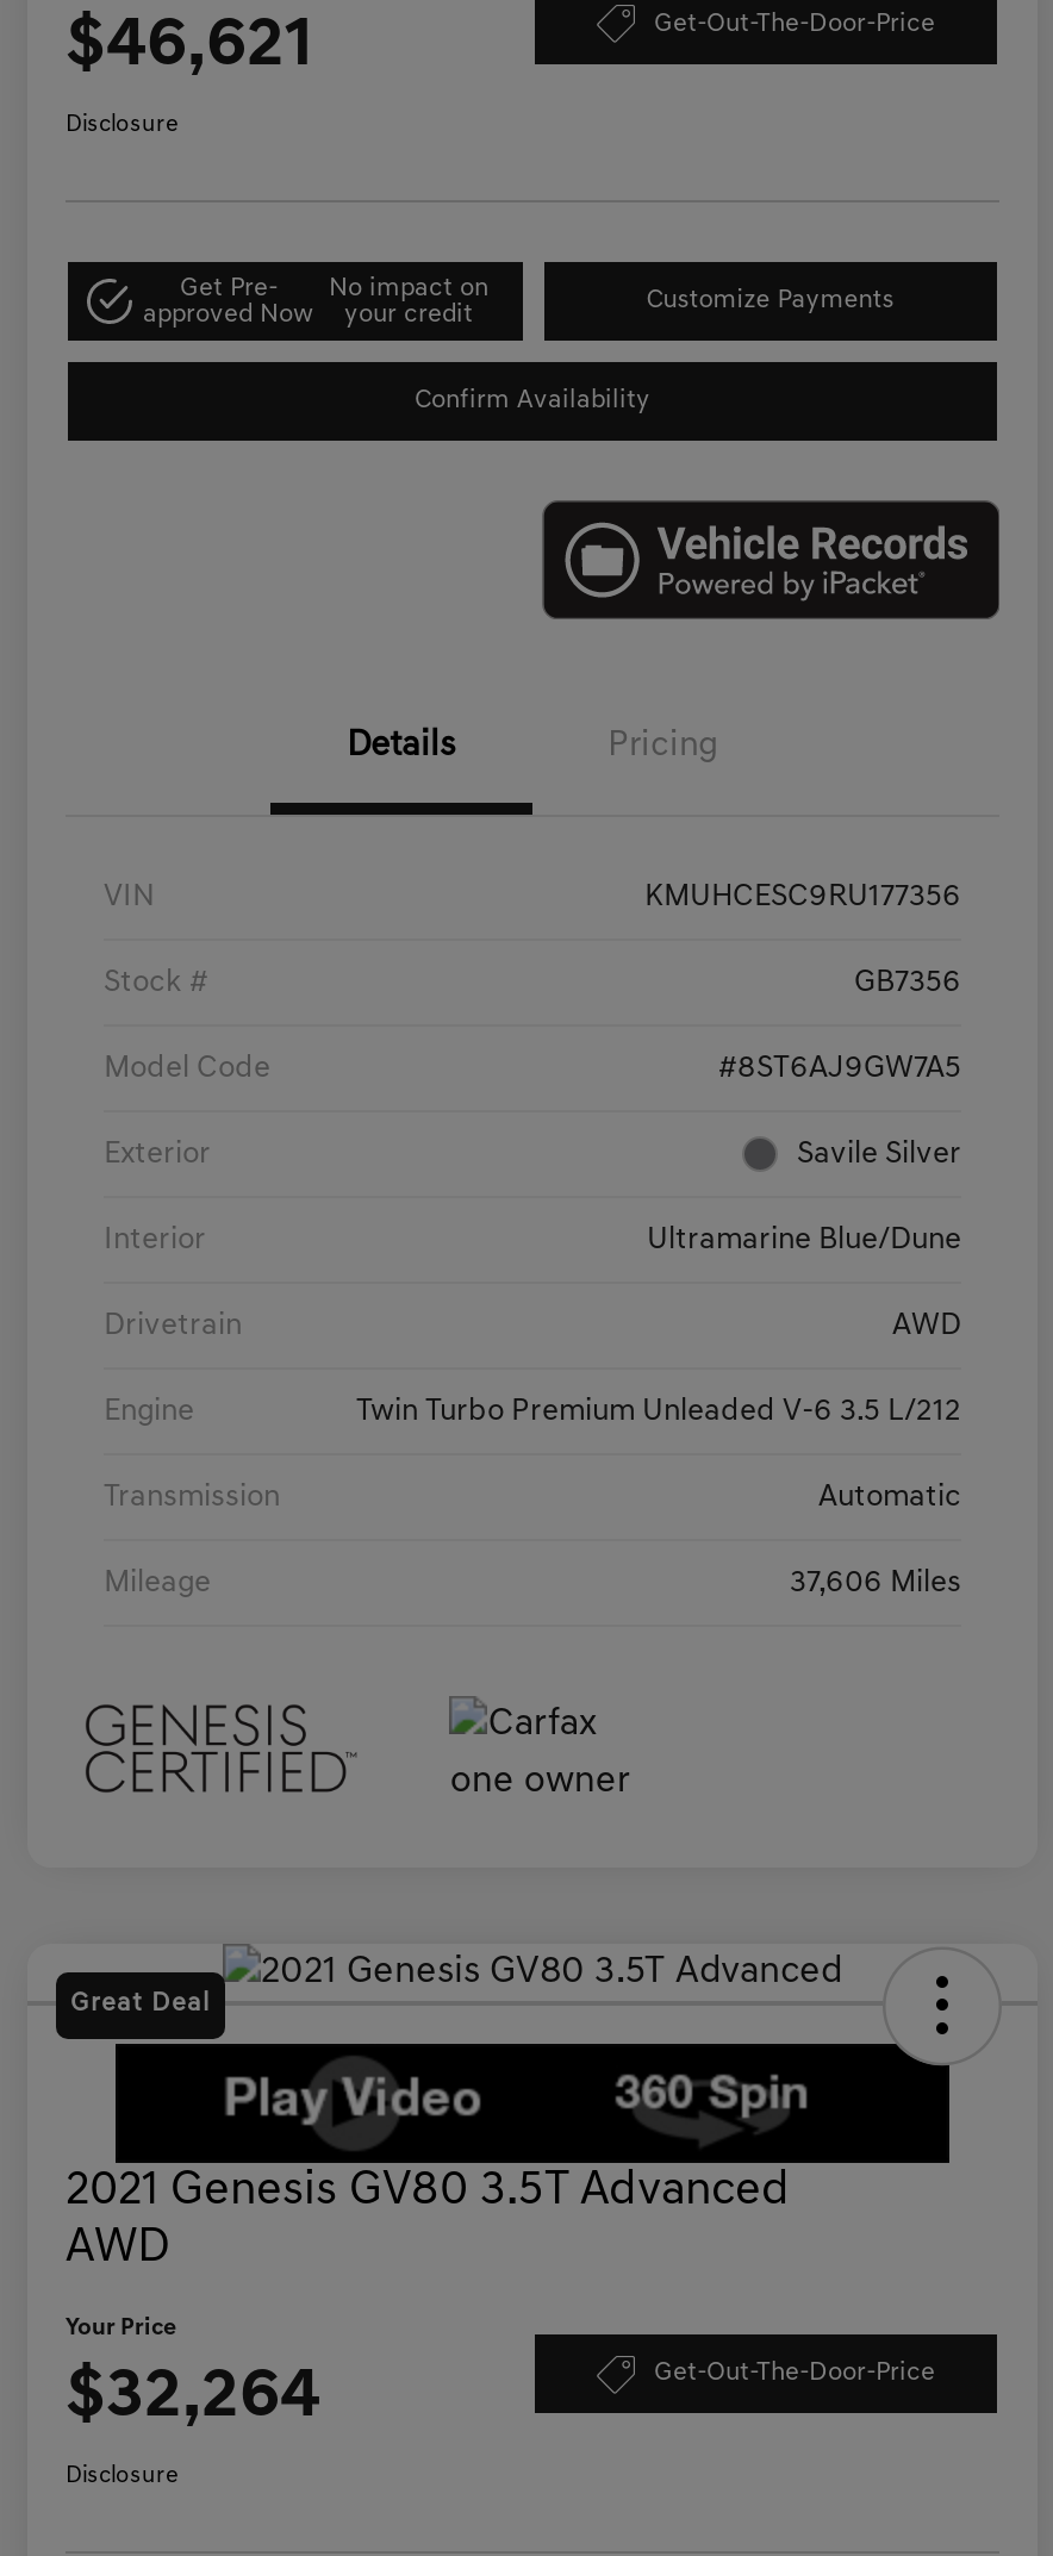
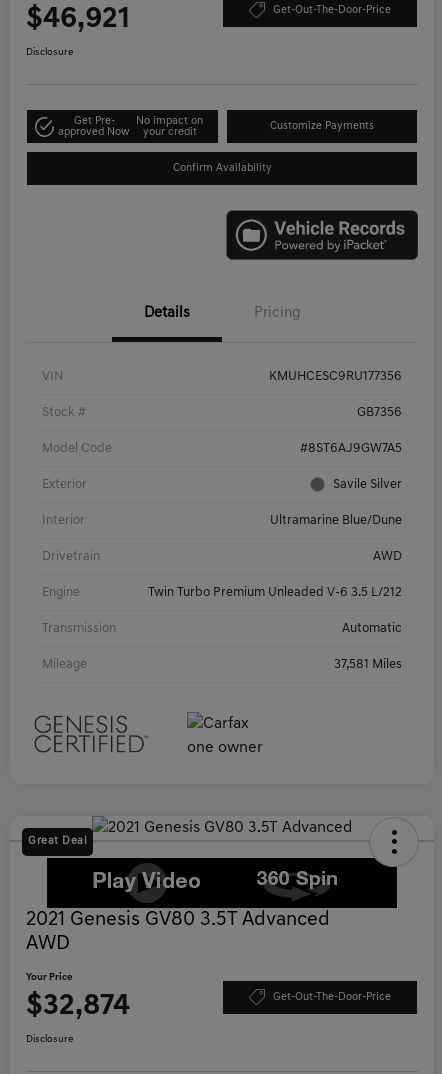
[66,10,313,84] $46,621 -> [26,4,130,35] $46,921
[790,1568,961,1599] 37,606 Miles -> [334,658,402,671] 37,581 Miles
[66,2361,320,2435] $32,264 -> [26,991,130,1022] $32,874

